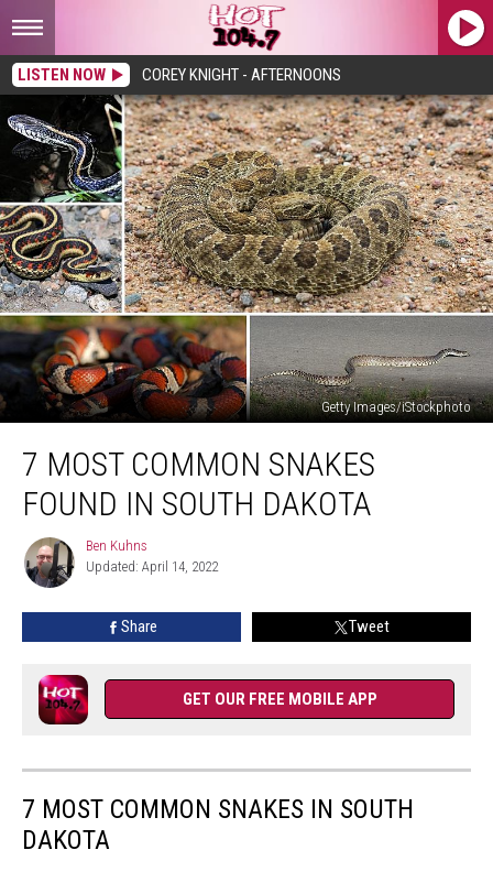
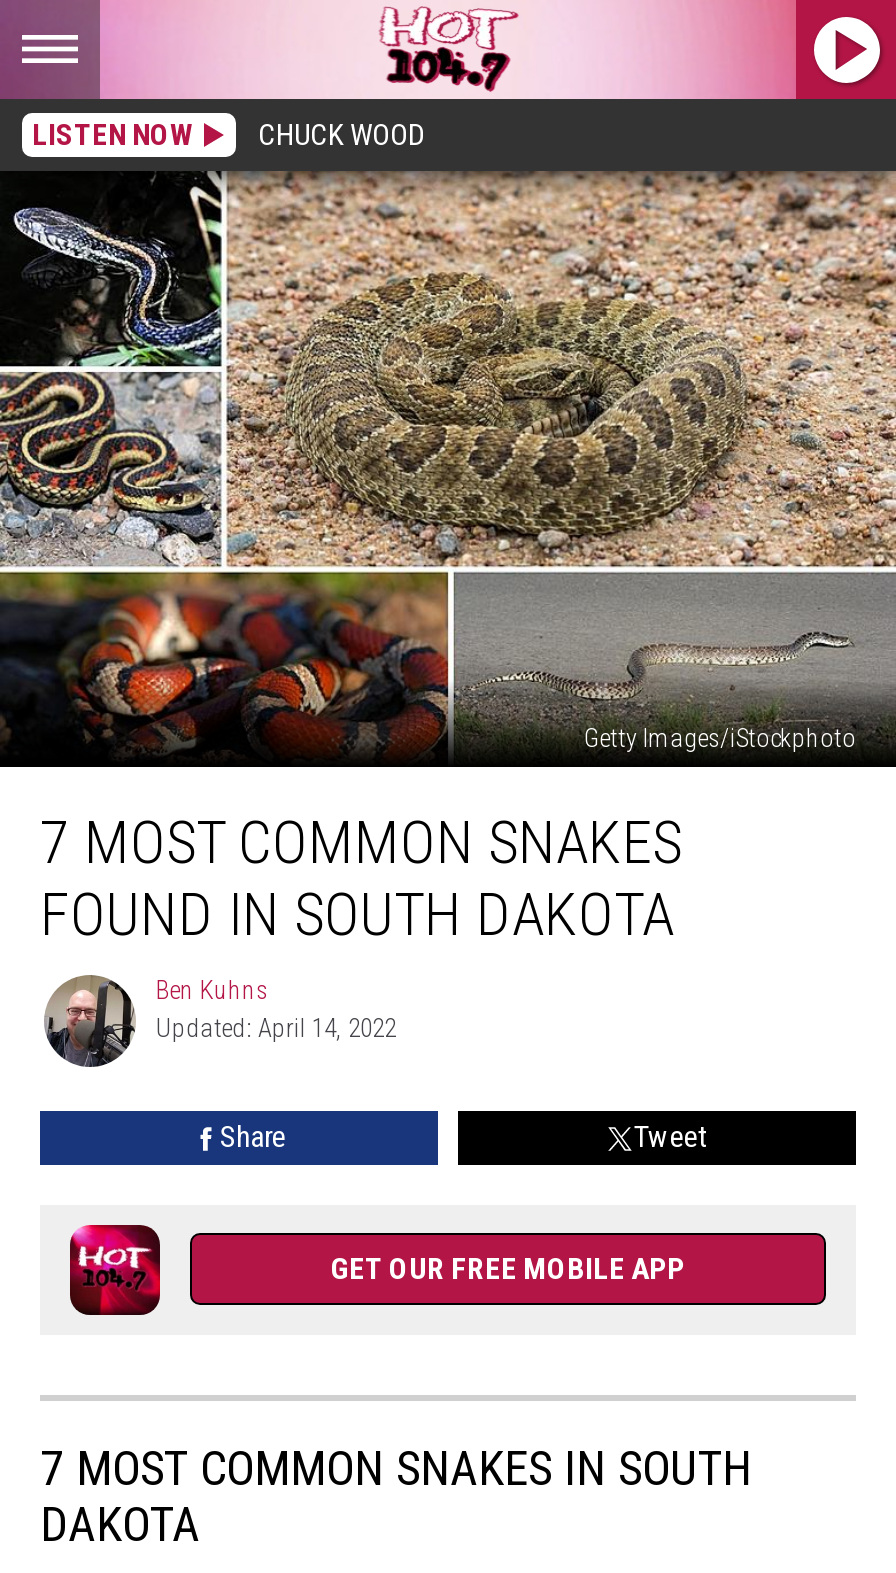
[142,65,341,85] COREY KNIGHT - AFTERNOONS -> [258,117,424,153] CHUCK WOOD

